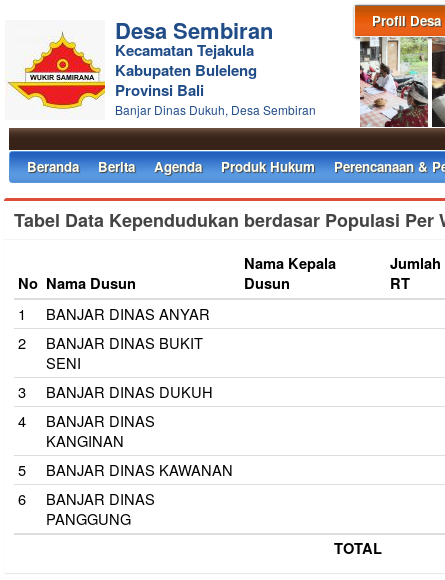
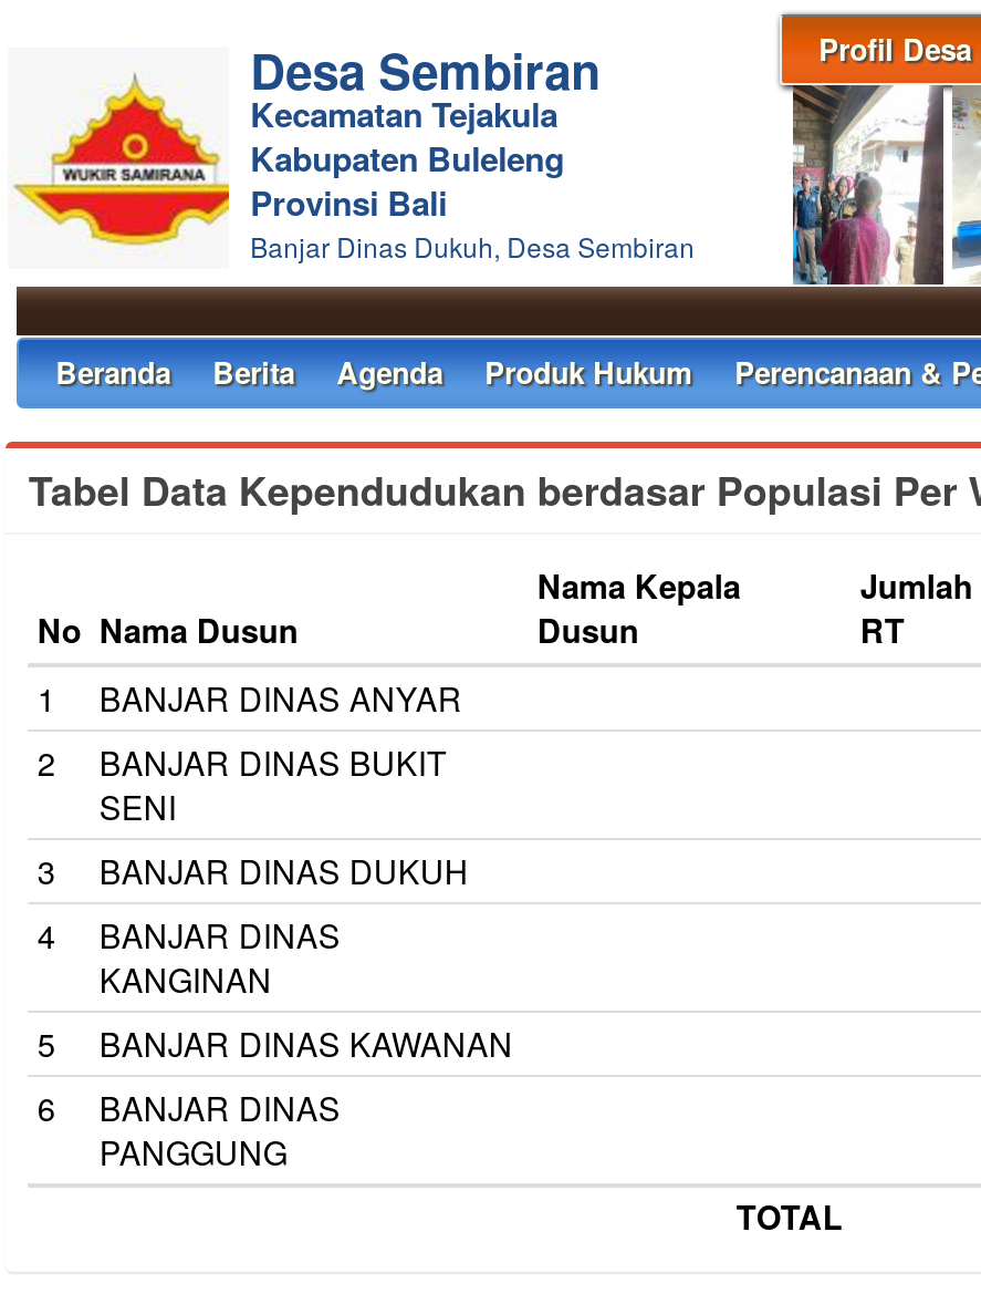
[359,36,442,128] [image] -> [791,83,974,287] [image]

